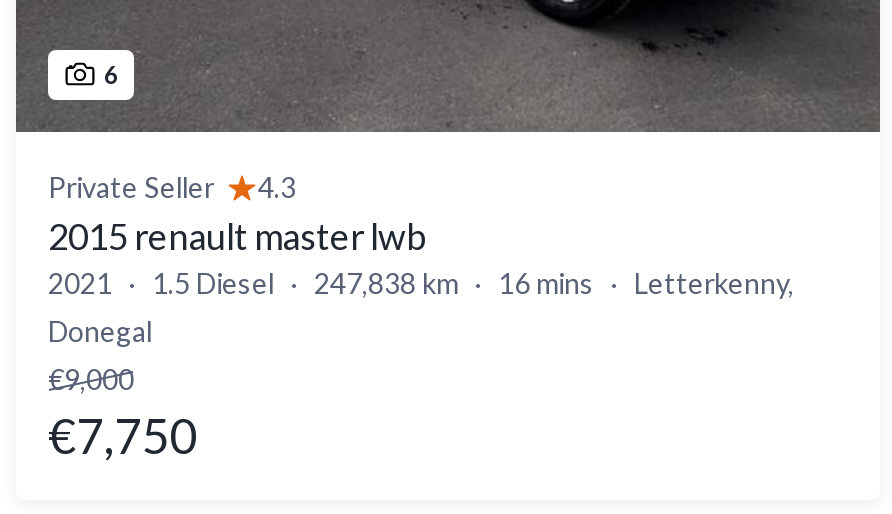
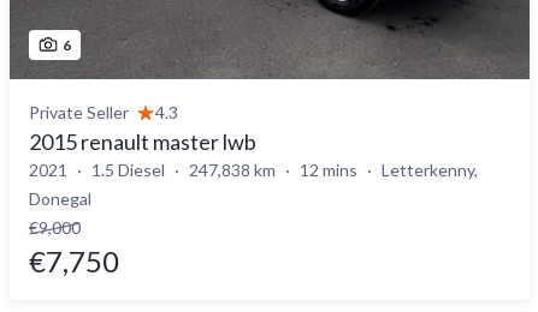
[48,266,794,300] 2021 1.5 Diesel 247,838 km 16 mins Letterkenny, -> [29,160,478,180] 2021 1.5 Diesel 247,838 km 12 mins Letterkenny,

